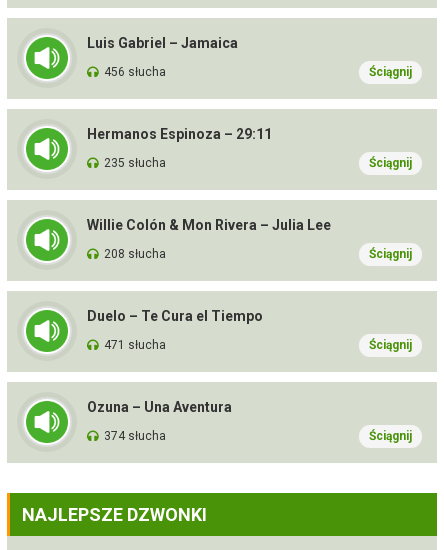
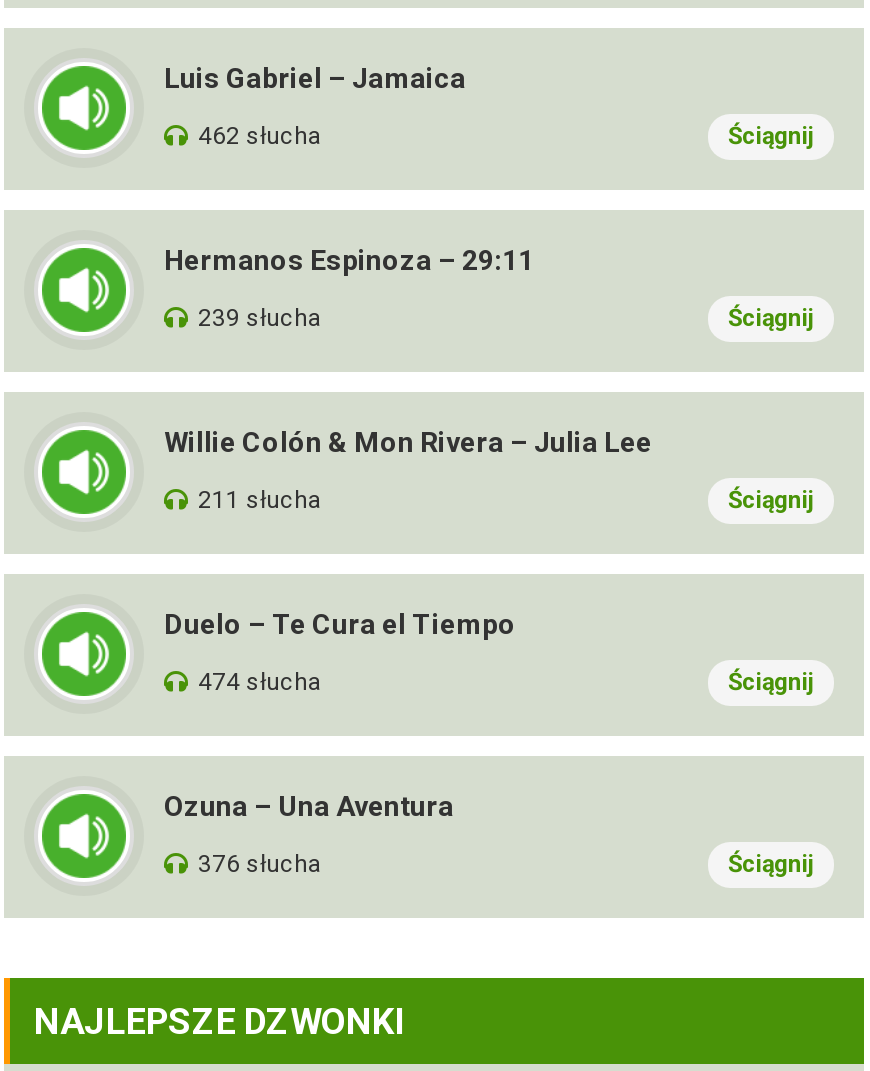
[104,65,166,79] 456 słucha -> [198,122,322,150] 462 słucha
[104,156,166,170] 235 słucha -> [198,304,322,332] 239 słucha
[104,247,166,261] 208 słucha -> [198,486,322,514] 211 słucha
[104,338,166,352] 471 słucha -> [198,668,322,696] 474 słucha
[104,429,166,443] 374 słucha -> [198,850,322,878] 376 słucha

